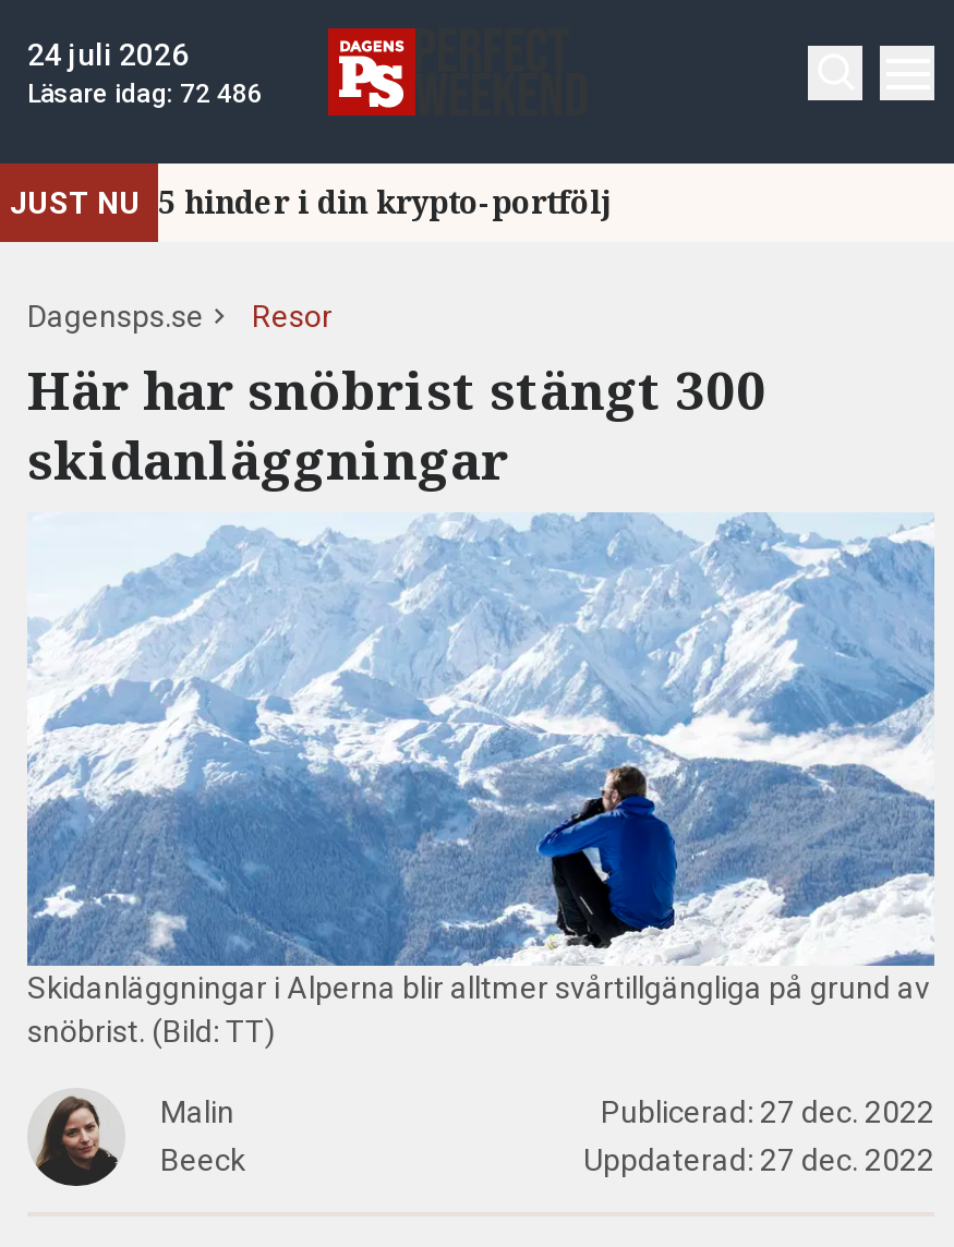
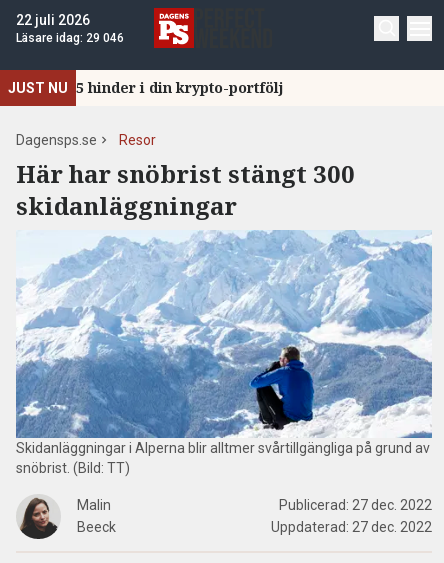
[27,37,189,72] 24 juli 2026 -> [16,12,90,28] 22 juli 2026
[27,78,263,109] Läsare idag: 72 486 -> [16,31,124,45] Läsare idag: 29 046

